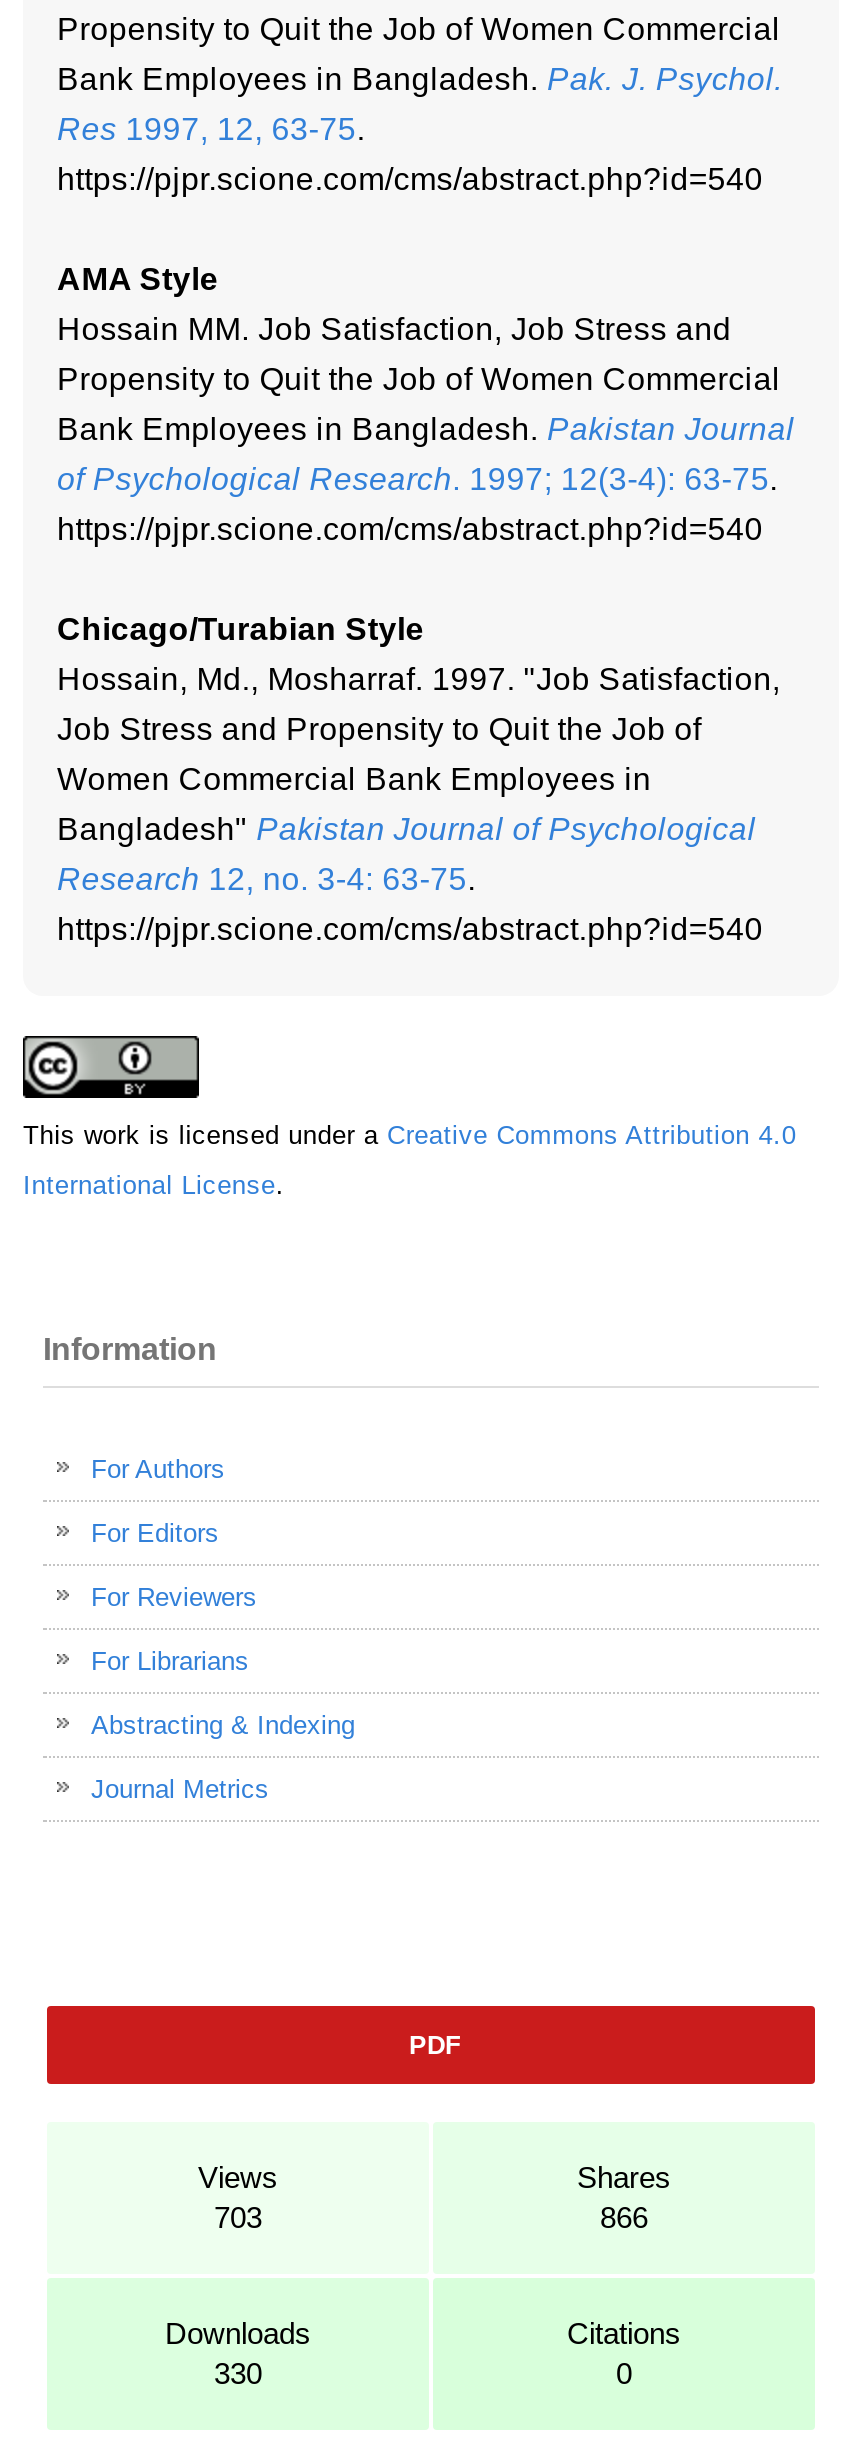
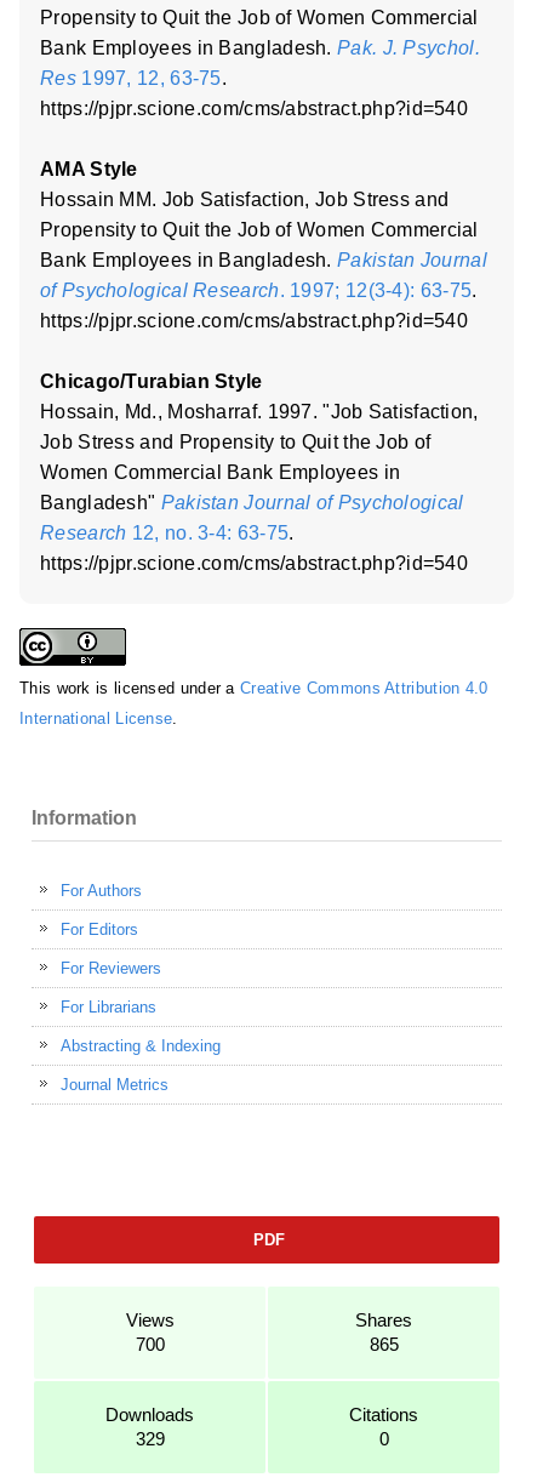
[214,2200,262,2234] 703 -> [135,1334,164,1354] 700
[600,2200,648,2234] 866 -> [369,1334,398,1354] 865
[214,2356,262,2390] 330 -> [135,1428,164,1449] 329

